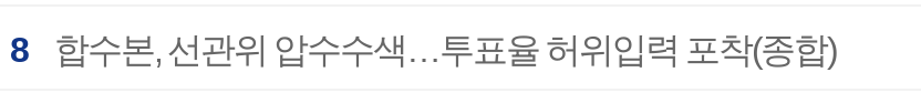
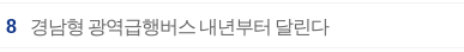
[54,31,836,69] 합수본, 선관위 압수수색…투표율 허위입력 포착(종합) -> [30,17,329,37] 경남형 광역급행버스 내년부터 달린다

